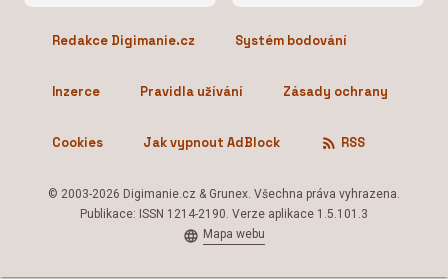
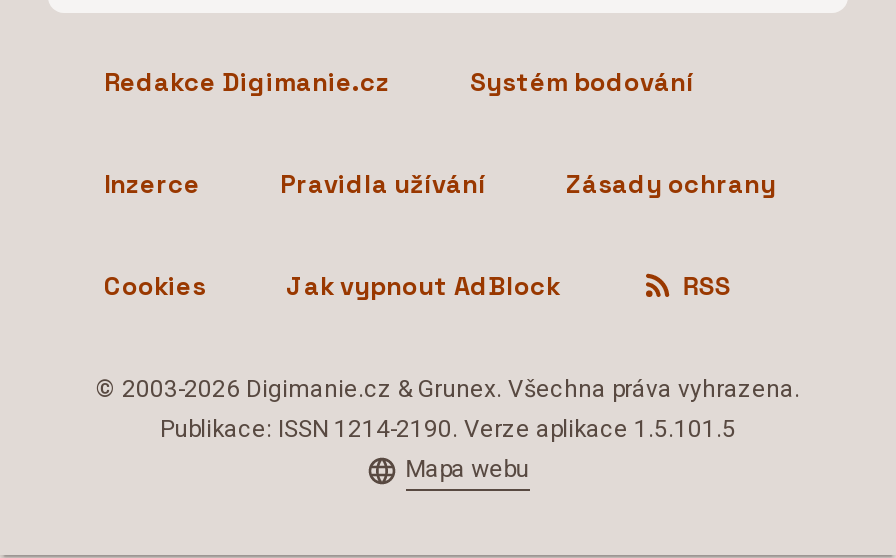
[80,207,368,221] Publikace: ISSN 1214-2190. Verze aplikace 1.5.101.3 -> [160,414,736,442] Publikace: ISSN 1214-2190. Verze aplikace 1.5.101.5

